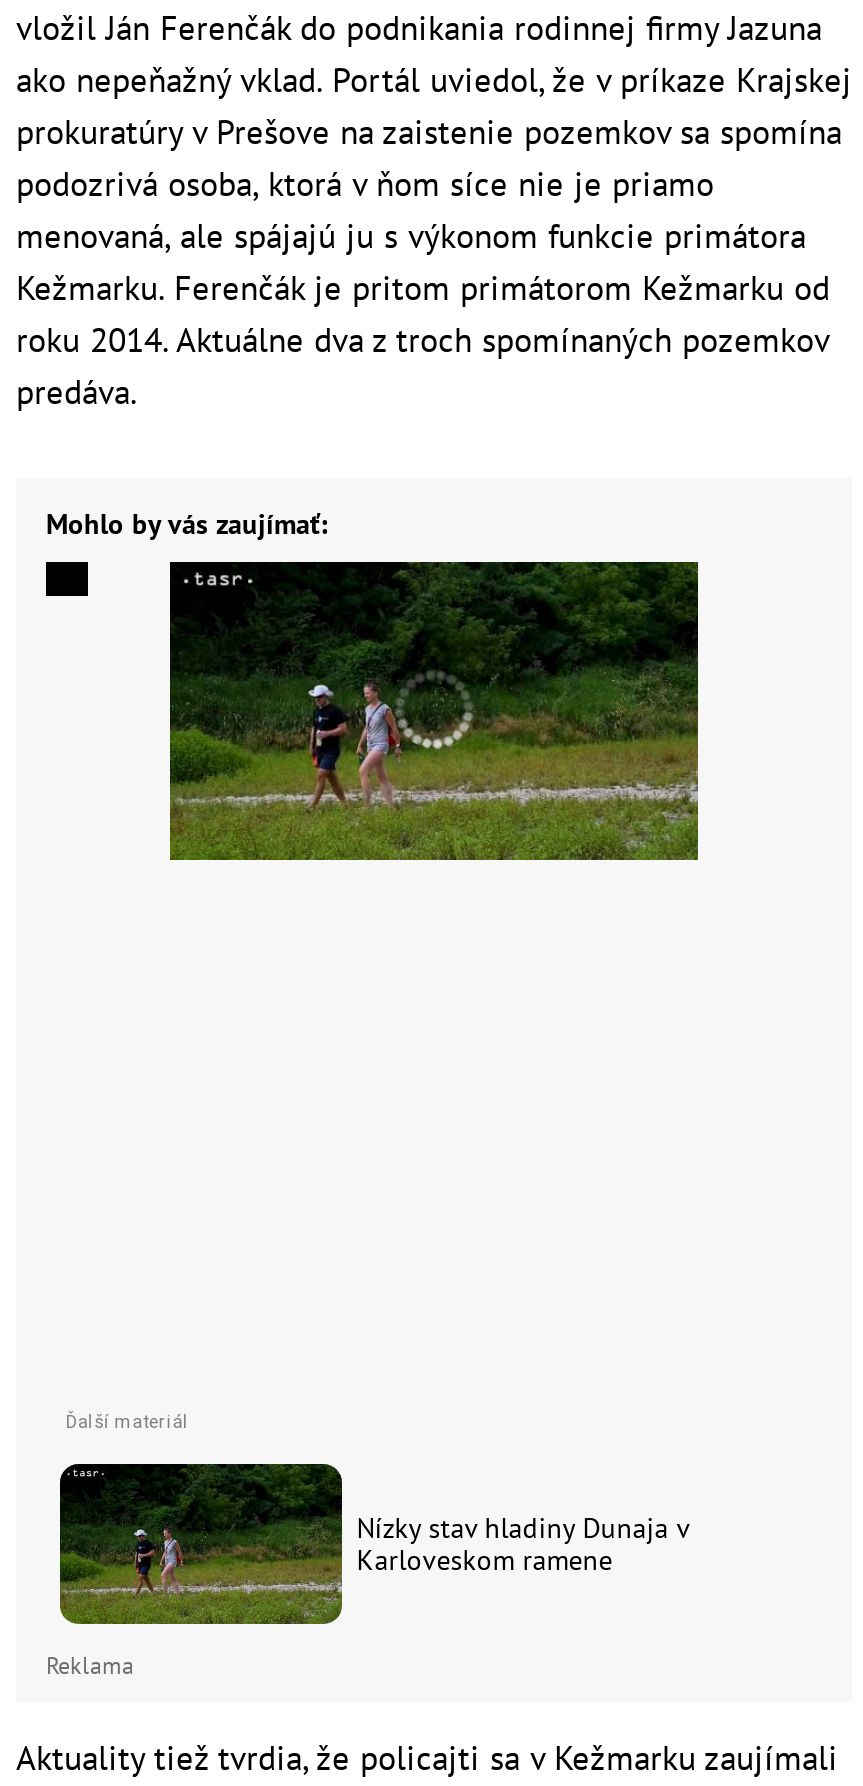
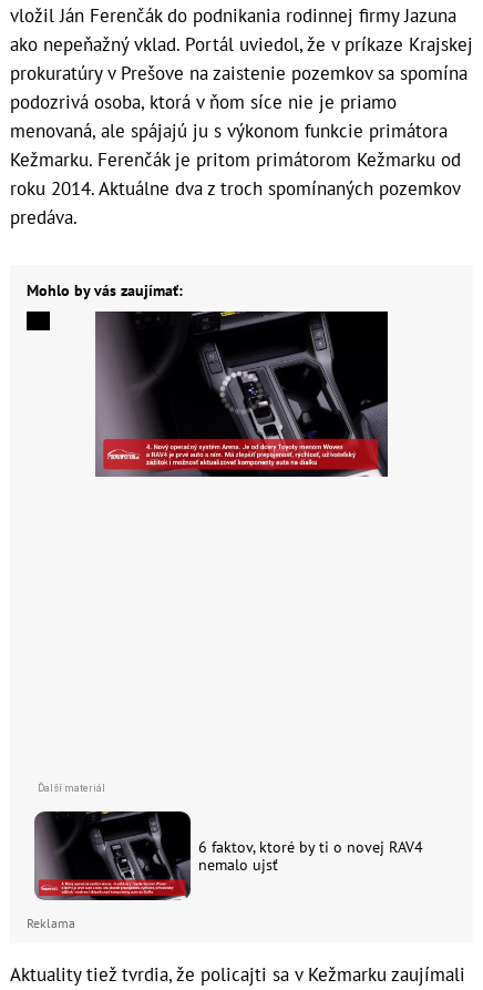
[168,560,700,862] [image] -> [94,310,389,478] [image]
[58,1462,688,1626] [image] | Nízky stav hladiny Dunaja v | Karloveskom ramene -> [33,810,423,901] [image] | 6 faktov, ktoré by ti o novej RAV4 | nemalo ujsť

